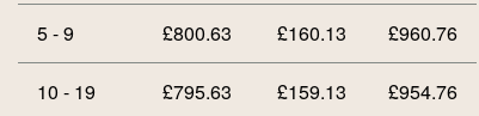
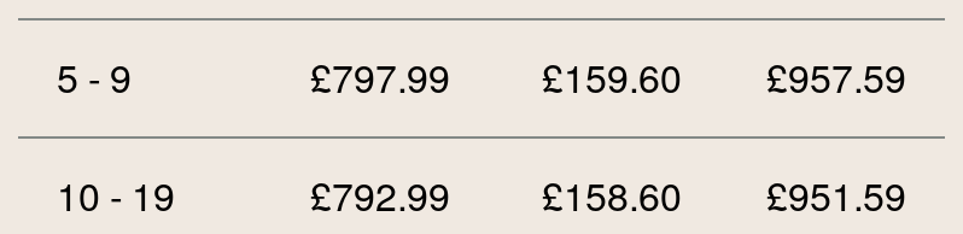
[162,19,232,47] £800.63 -> [310,49,450,105] £797.99
[277,19,346,47] £160.13 -> [542,49,682,105] £159.60
[388,19,457,47] £960.76 -> [766,49,906,105] £957.59
[162,78,232,105] £795.63 -> [310,168,450,223] £792.99
[277,78,346,105] £159.13 -> [542,168,682,223] £158.60
[388,78,457,105] £954.76 -> [766,168,906,223] £951.59

